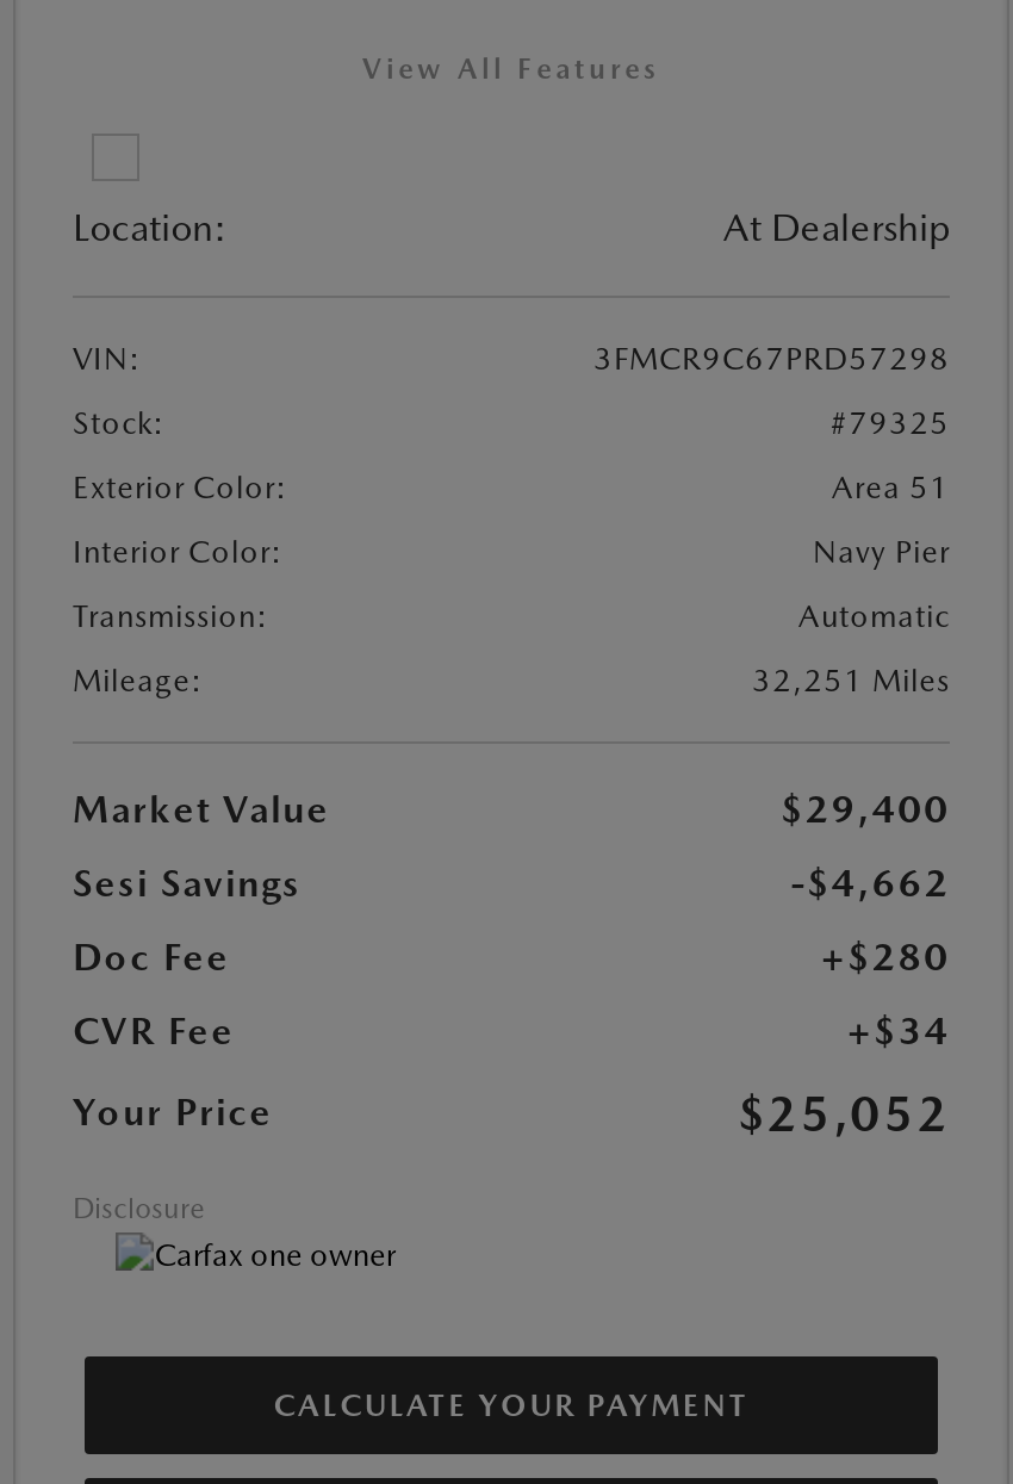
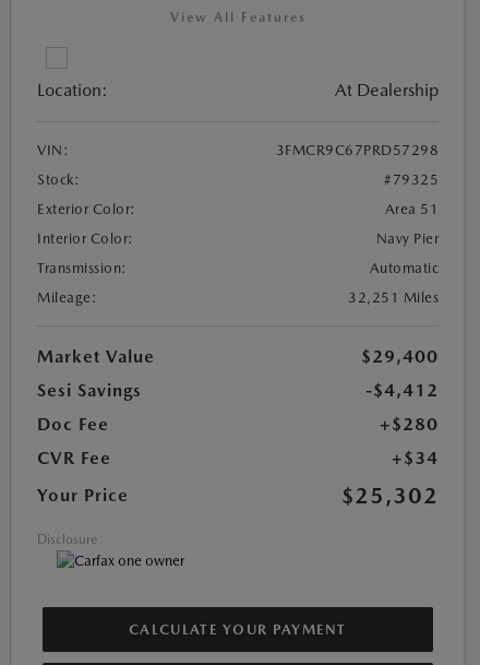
[790,861,950,906] -$4,662 -> [365,380,439,400] -$4,412
[738,1085,950,1142] $25,052 -> [341,482,439,508] $25,302

